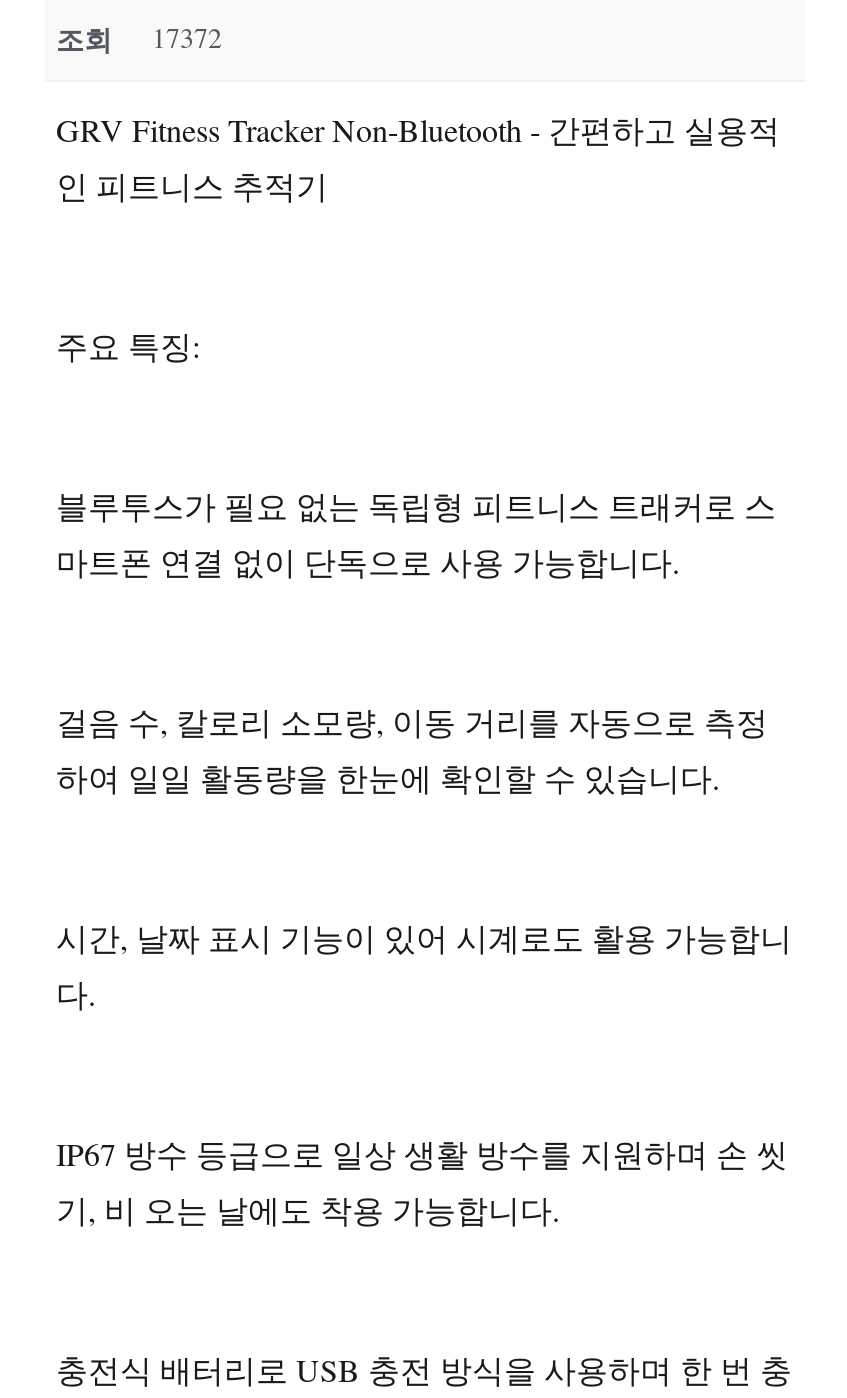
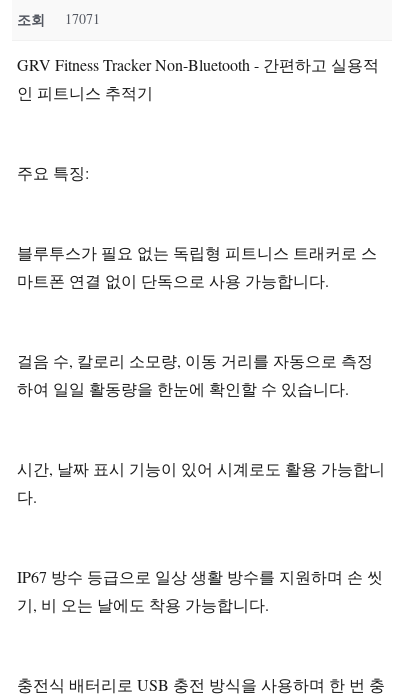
[56,18,222,60] 조회 17372 -> [17,9,100,30] 조회 17071

